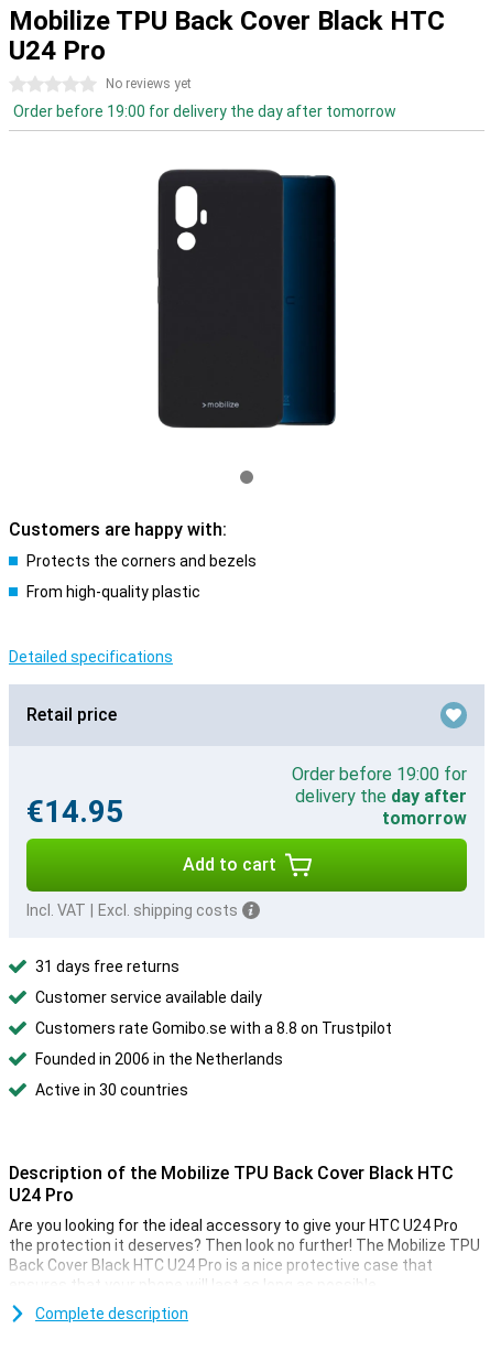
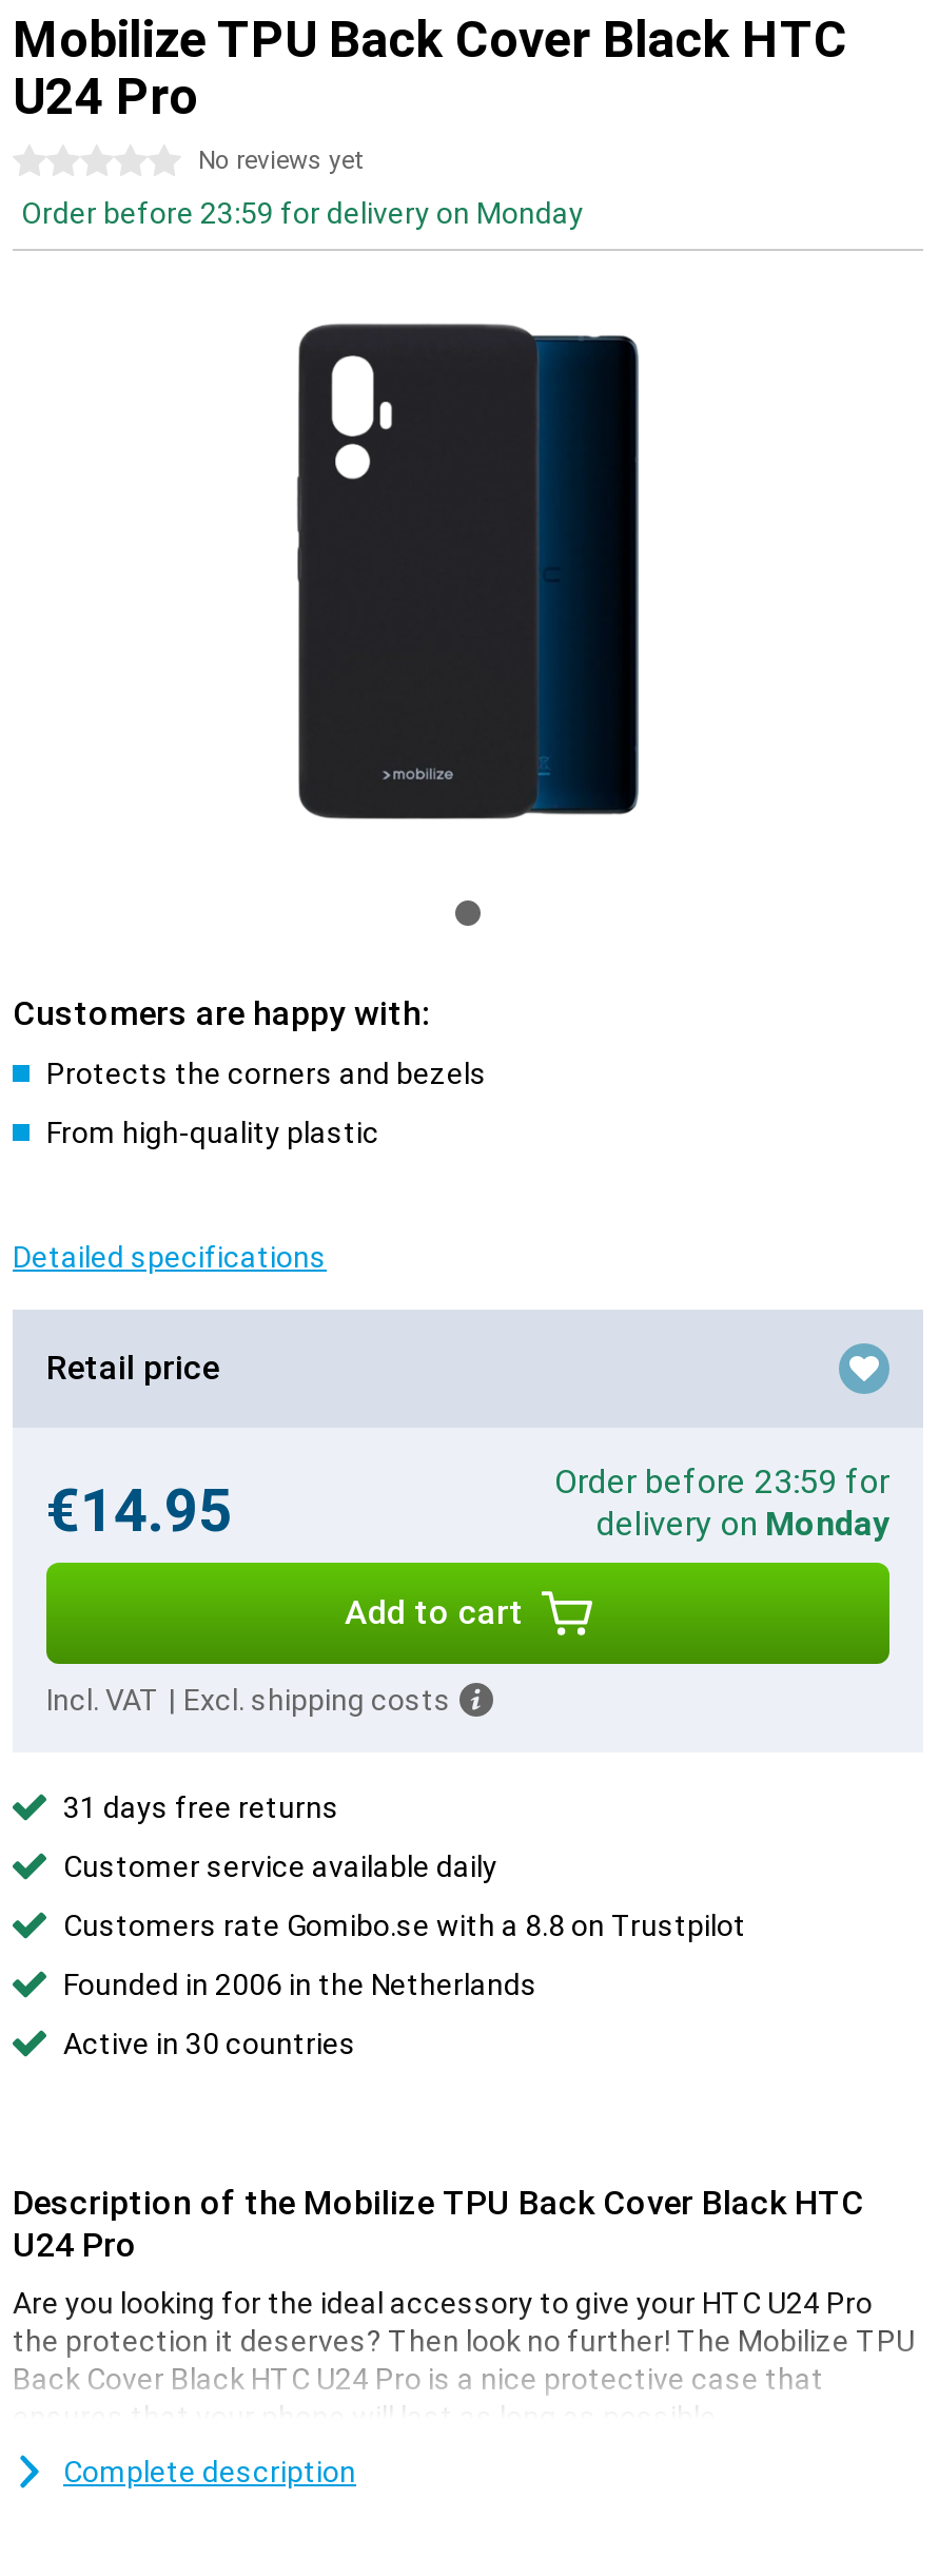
[13,102,396,120] Order before 19:00 for delivery the day after tomorrow -> [21,196,584,230] Order before 23:59 for delivery on Monday
[292,764,467,829] Order before 19:00 for | delivery the day after | tomorrow -> [554,1461,889,1544] Order before 23:59 for | delivery on Monday

